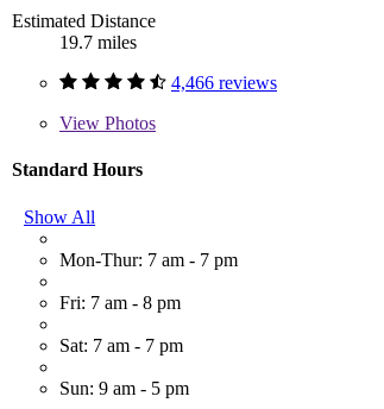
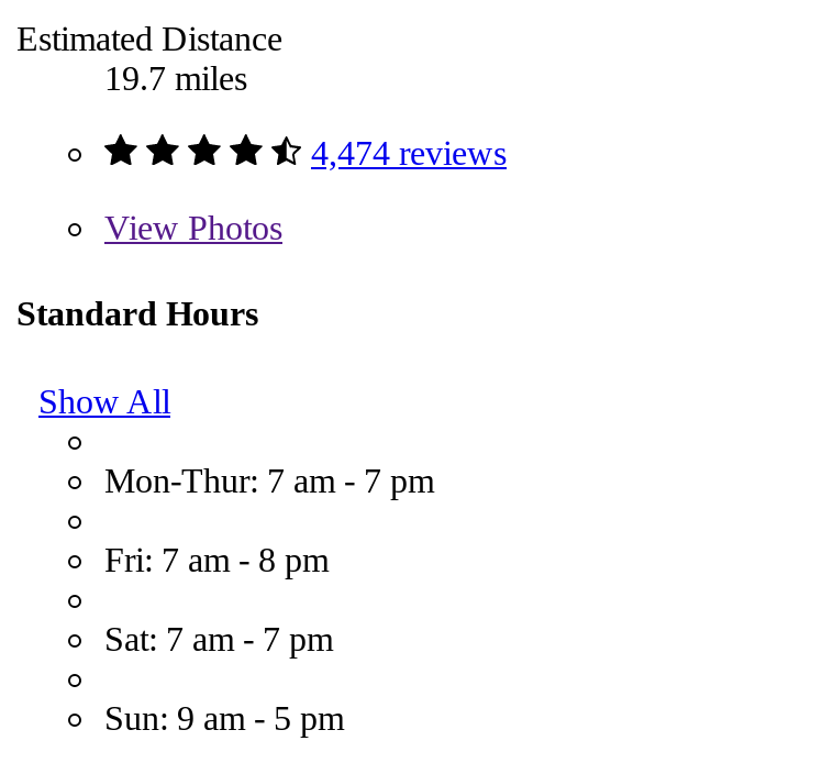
[171,73,277,93] 4,466 reviews -> [311,134,507,172] 4,474 reviews

